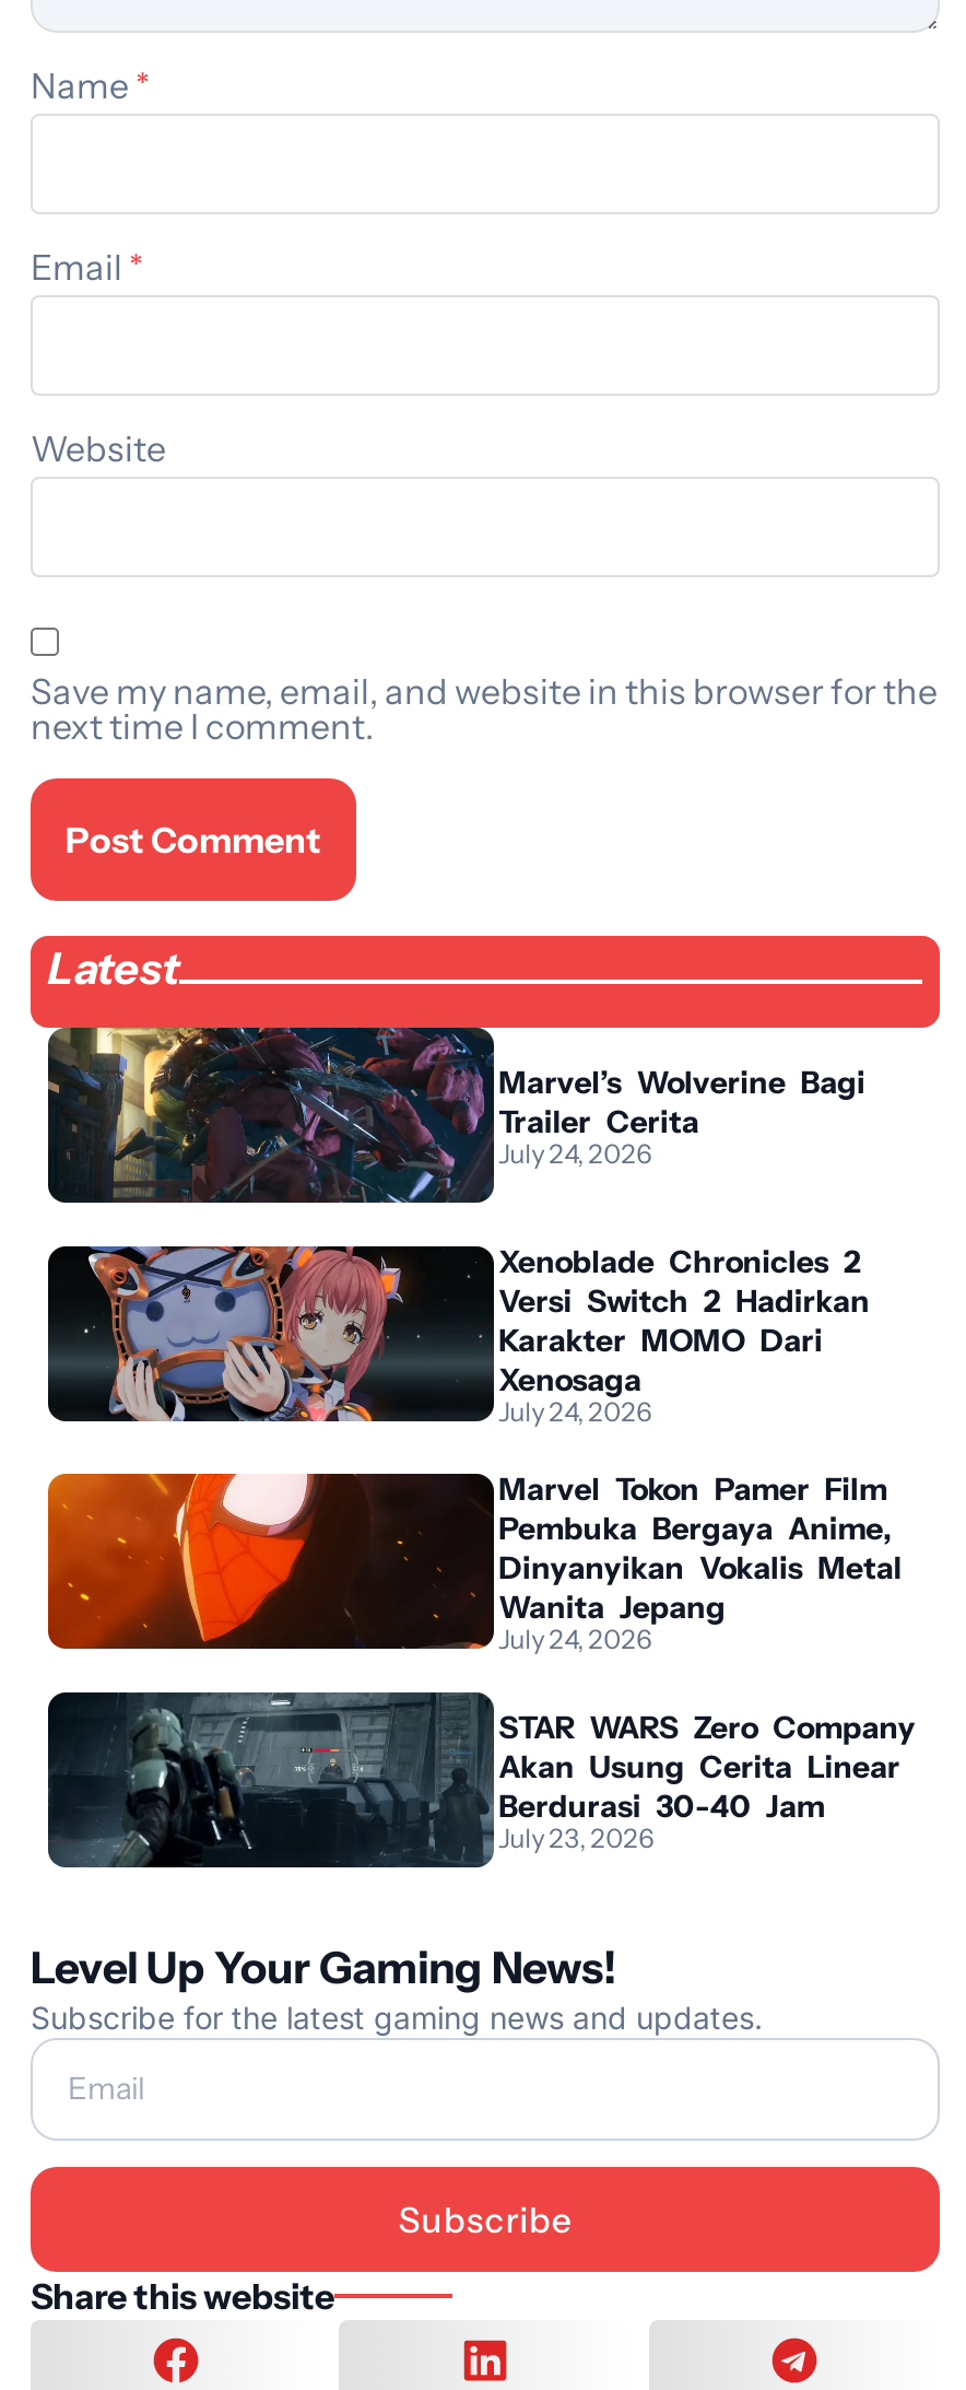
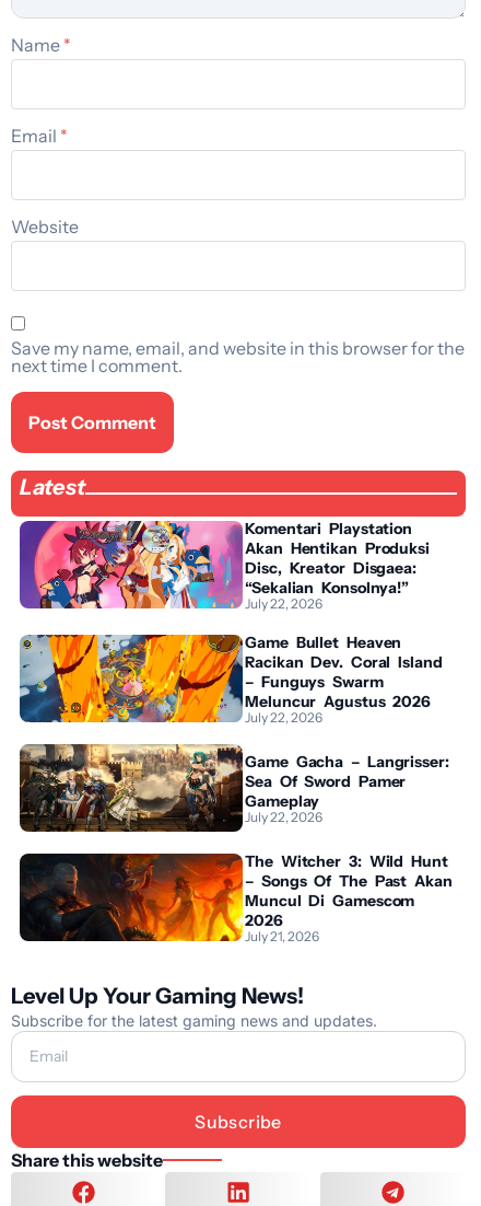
[46,1026,865,1205] [image] | Marvel’s Wolverine Bagi | Trailer Cerita | July 24, 2026 -> [19,515,430,611] [image] | Komentari Playstation | Akan Hentikan Produksi | Disc, Kreator Disgaea: | “Sekalian Konsolnya!” | July 22, 2026
[48,1241,870,1427] [image] | Xenoblade Chronicles 2 | Versi Switch 2 Hadirkan | Karakter MOMO Dari | Xenosaga | July 24, 2026 -> [20,632,442,725] [image] | Game Bullet Heaven | Racikan Dev. Coral Island | – Funguys Swarm | Meluncur Agustus 2026 | July 22, 2026
[46,1468,902,1654] [image] | Marvel Tokon Pamer Film | Pembuka Bergaya Anime, | Dinyanyikan Vokalis Metal | Wanita Jepang | July 24, 2026 -> [19,743,449,833] [image] | Game Gacha – Langrisser: | Sea Of Sword Pamer | Gameplay | July 22, 2026
[48,1690,916,1870] [image] | STAR WARS Zero Company | Akan Usung Cerita Linear | Berdurasi 30-40 Jam | July 23, 2026 -> [20,851,452,944] [image] | The Witcher 3: Wild Hunt | – Songs Of The Past Akan | Muncul Di Gamescom | 2026 | July 21, 2026

